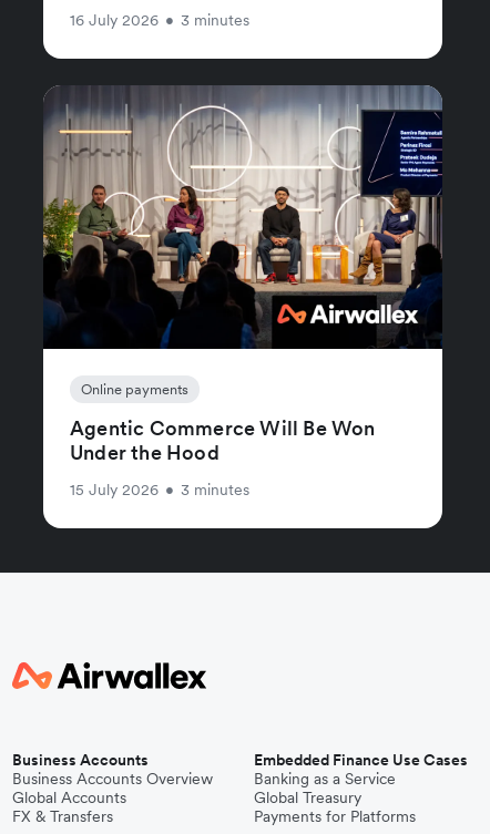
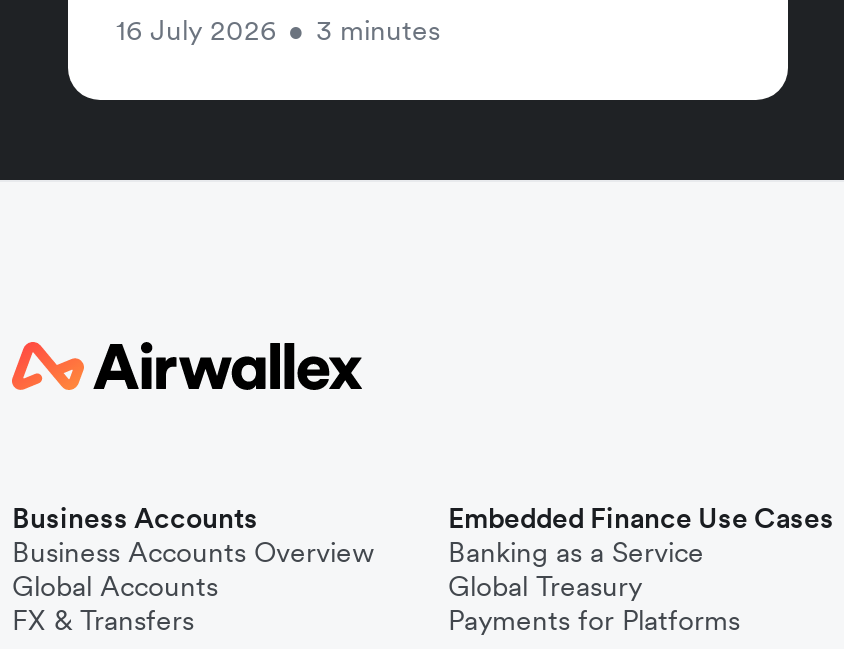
[42,85,442,499] [image] | Online payments | Agentic Commerce Will Be Won | Under the Hood | 15 July 2026 • 3 minutes -> none

